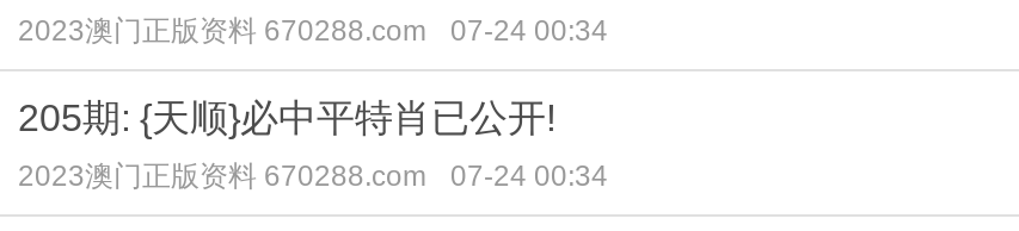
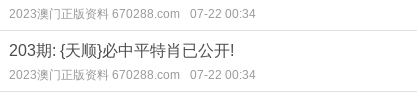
[18,14,608,48] 2023澳门正版资料 670288.com 07-24 00:34 -> [9,7,256,21] 2023澳门正版资料 670288.com 07-22 00:34
[18,98,555,138] 205期: {天顺}必中平特肖已公开! -> [9,42,234,59] 203期: {天顺}必中平特肖已公开!
[18,160,608,193] 2023澳门正版资料 670288.com 07-24 00:34 -> [9,68,256,82] 2023澳门正版资料 670288.com 07-22 00:34

